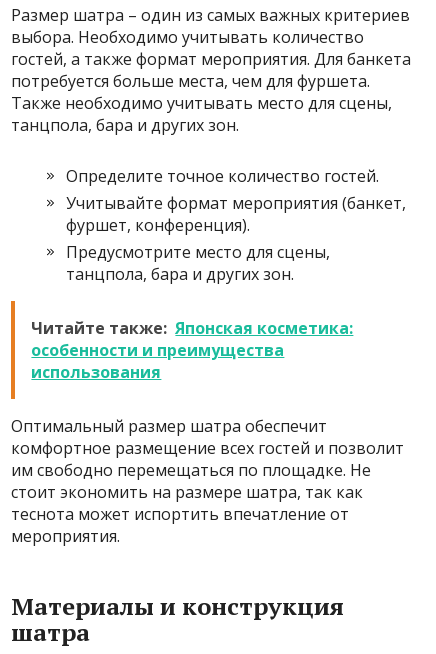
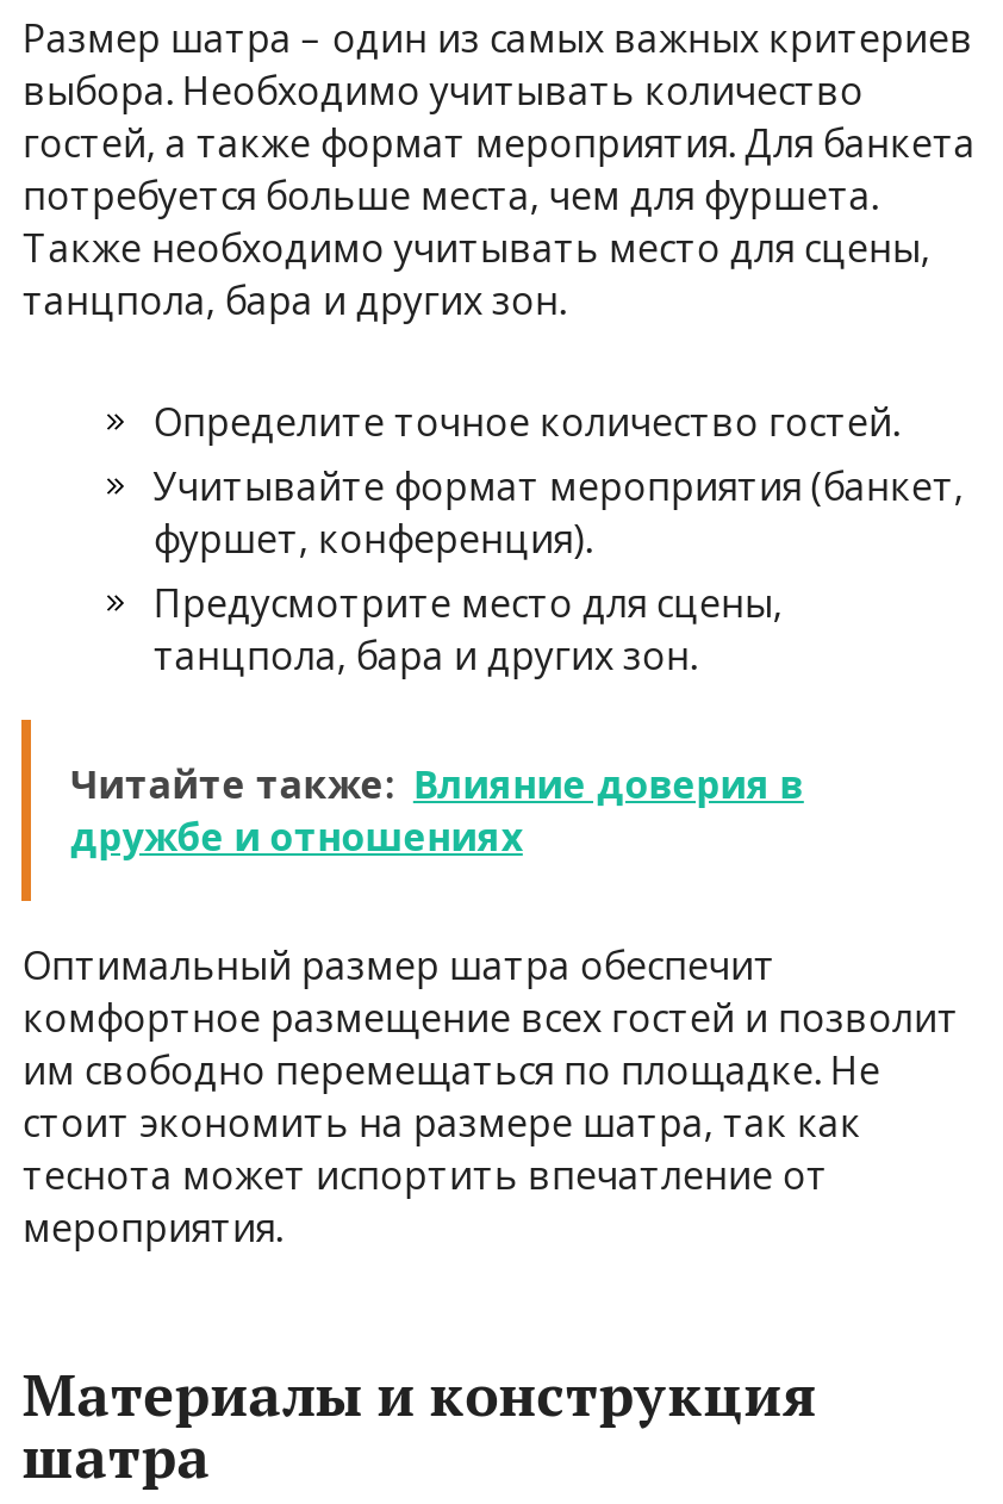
[31,317,353,383] Читайте также: Японская косметика: | особенности и преимущества | использования -> [70,756,804,861] Читайте также: Влияние доверия в | дружбе и отношениях

